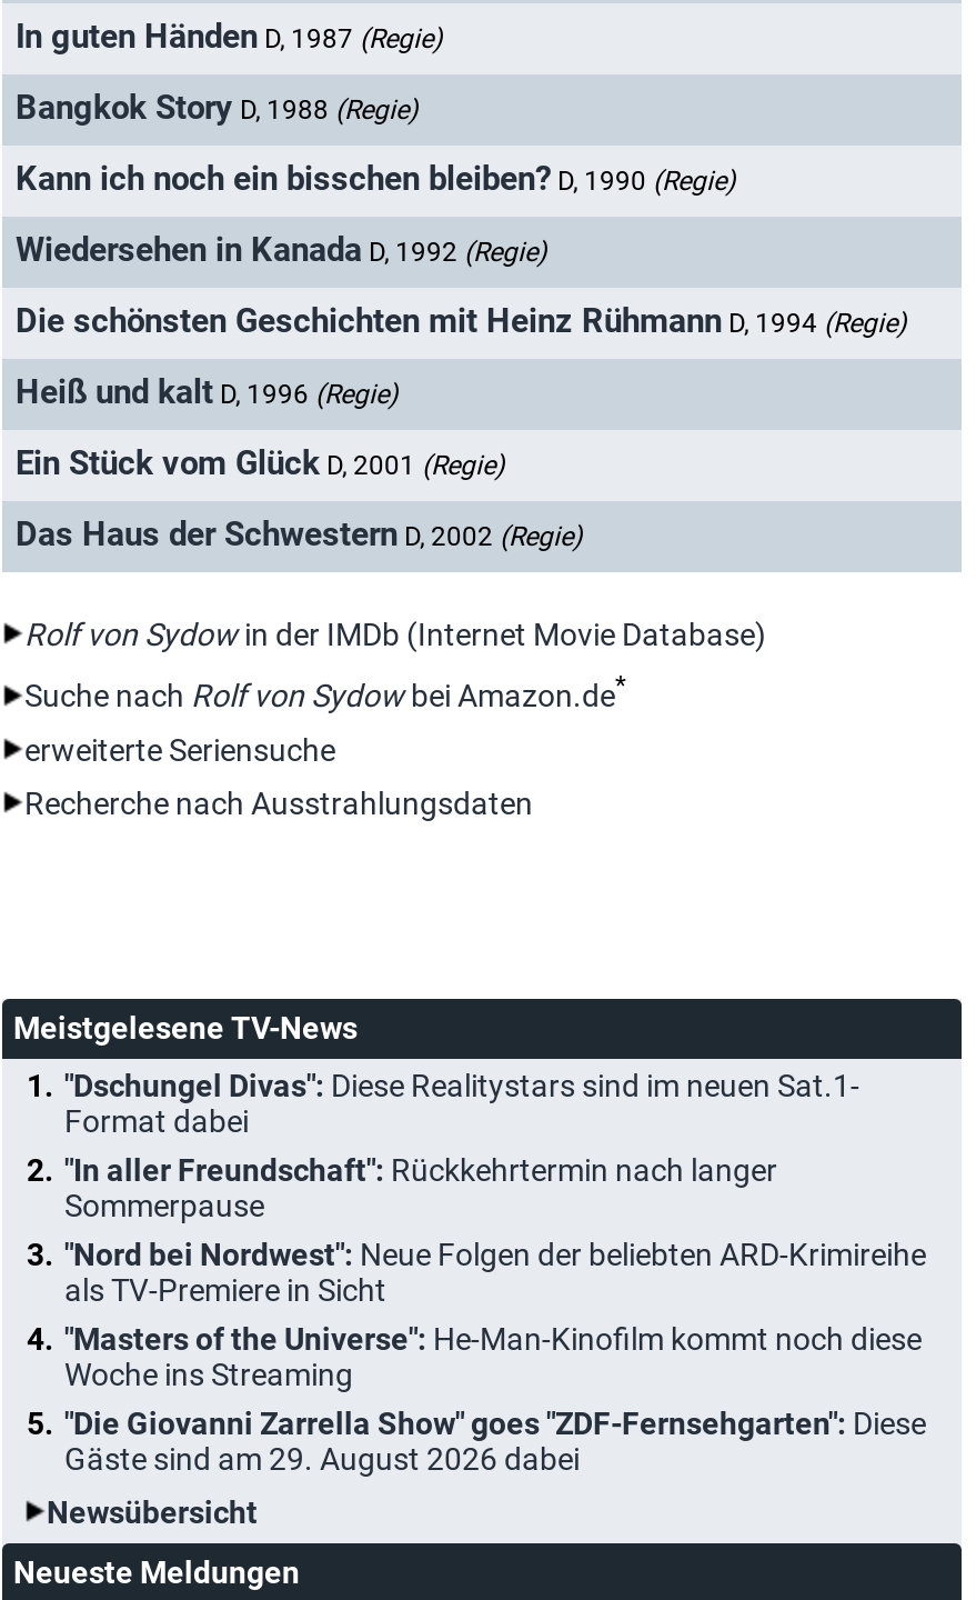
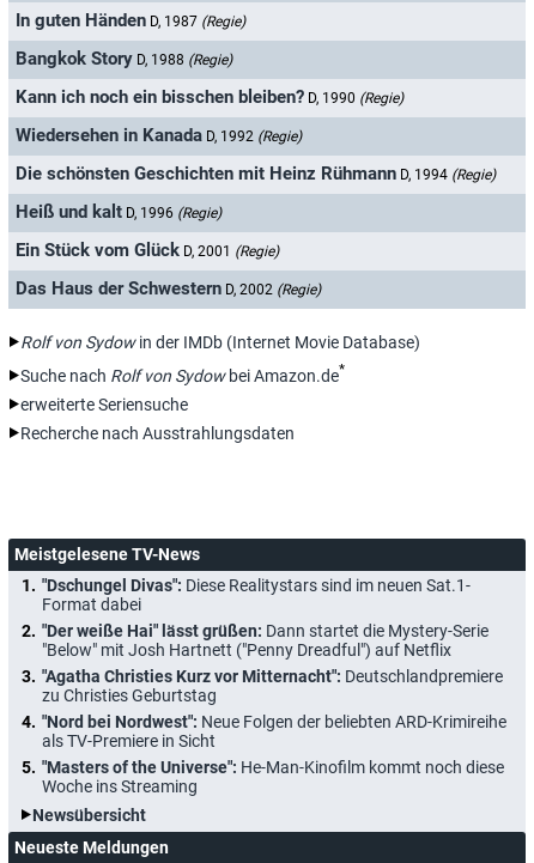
[64,1152,777,1223] "In aller Freundschaft": Rückkehrtermin nach langer | Sommerpause -> [42,621,503,705] "Der weiße Hai" lässt grüßen: Dann startet die Mystery-Serie | "Below" mit Josh Hartnett ("Penny Dreadful") auf Netflix | "Agatha Christies Kurz vor Mitternacht": Deutschlandpremiere | zu Christies Geburtstag
moved [64,1236,926,1392] -> [42,712,506,796]: "Nord bei Nordwest": Neue Folgen der beliebten ARD-Krimireihe | als TV-Premiere in Sicht | "Masters of the Universe": He-Man-Kinofilm kommt noch diese | Woche ins Streaming
[64,1405,926,1476] "Die Giovanni Zarrella Show" goes "ZDF-Fernsehgarten": Diese | Gäste sind am 29. August 2026 dabei -> none

